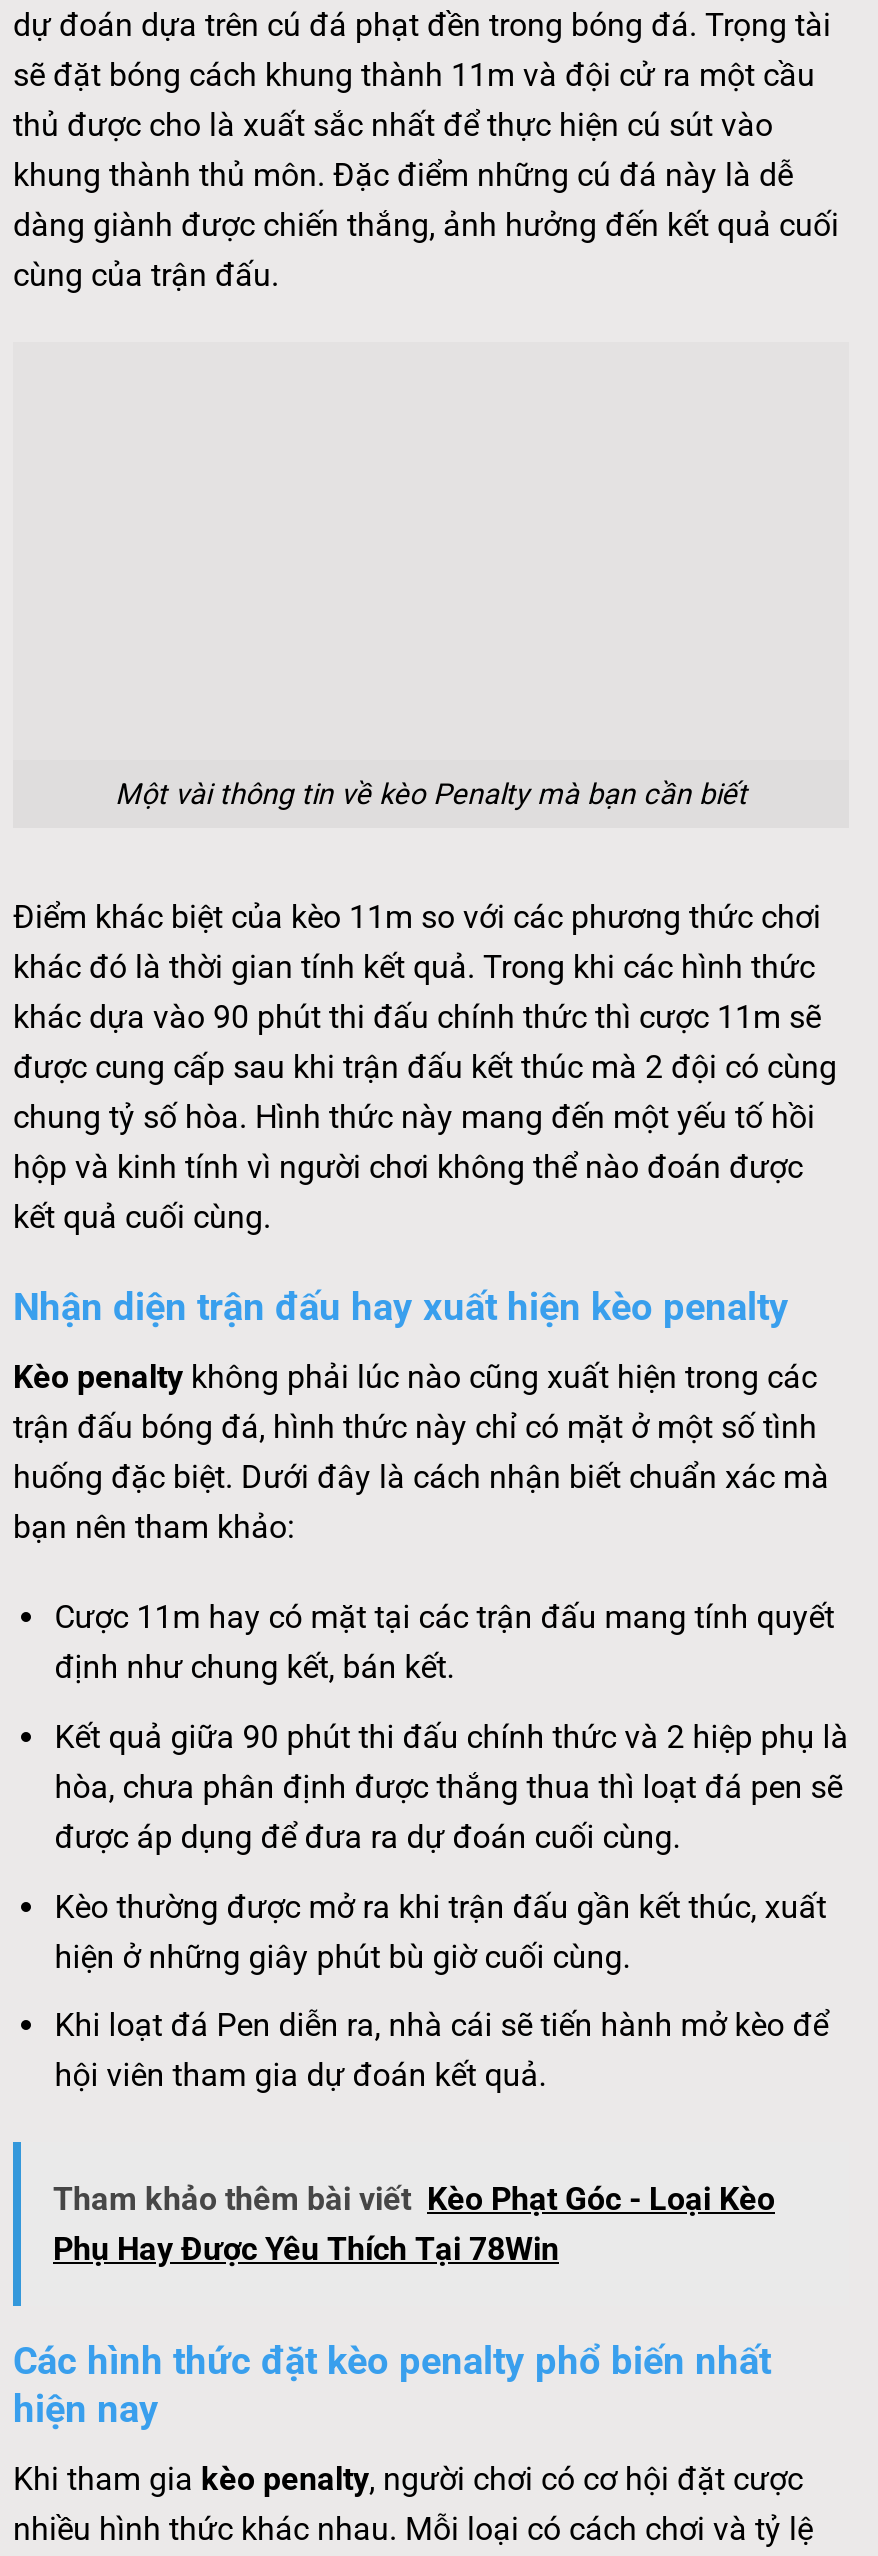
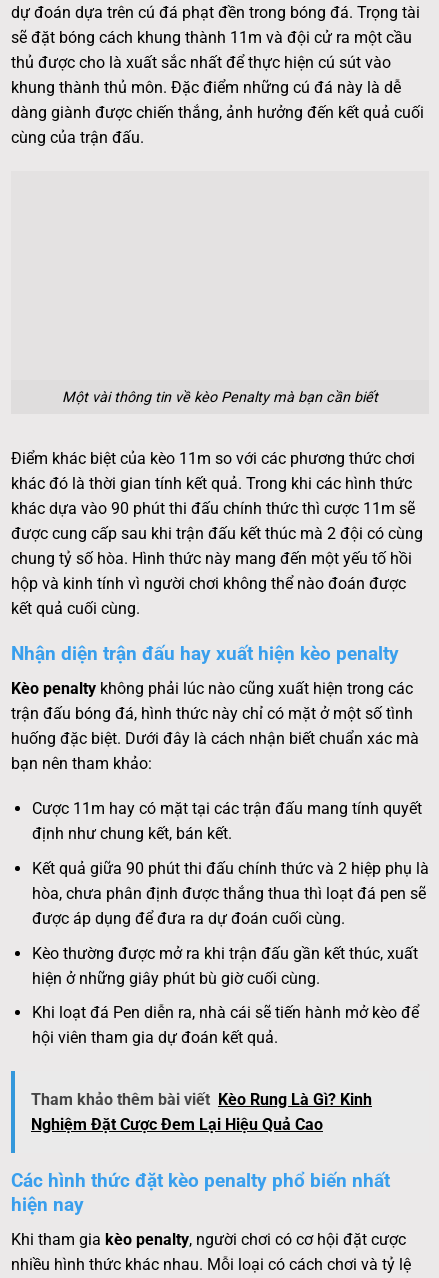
[53,2180,775,2268] Tham khảo thêm bài viết Kèo Phạt Góc - Loại Kèo | Phụ Hay Được Yêu Thích Tại 78Win -> [31,1090,372,1134] Tham khảo thêm bài viết Kèo Rung Là Gì? Kinh | Nghiệm Đặt Cược Đem Lại Hiệu Quả Cao

